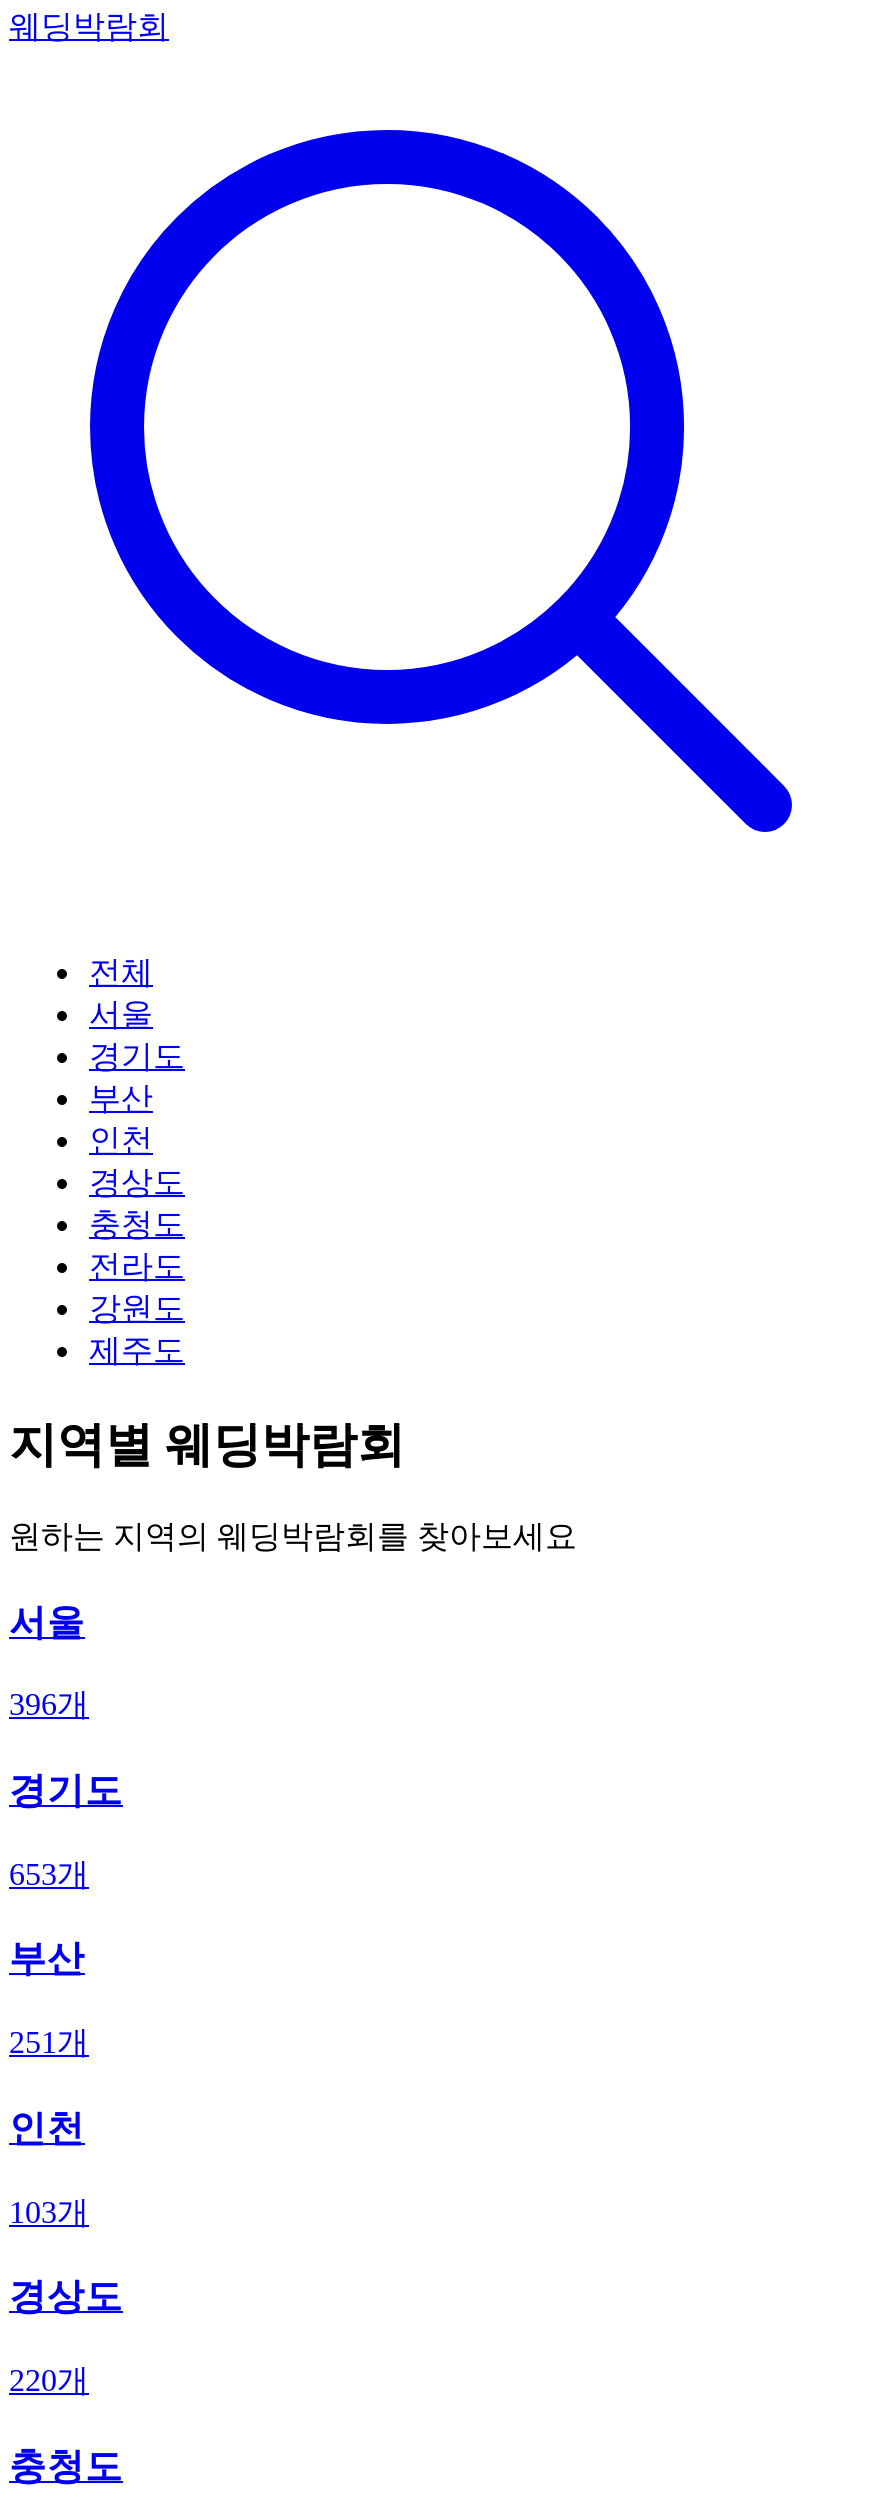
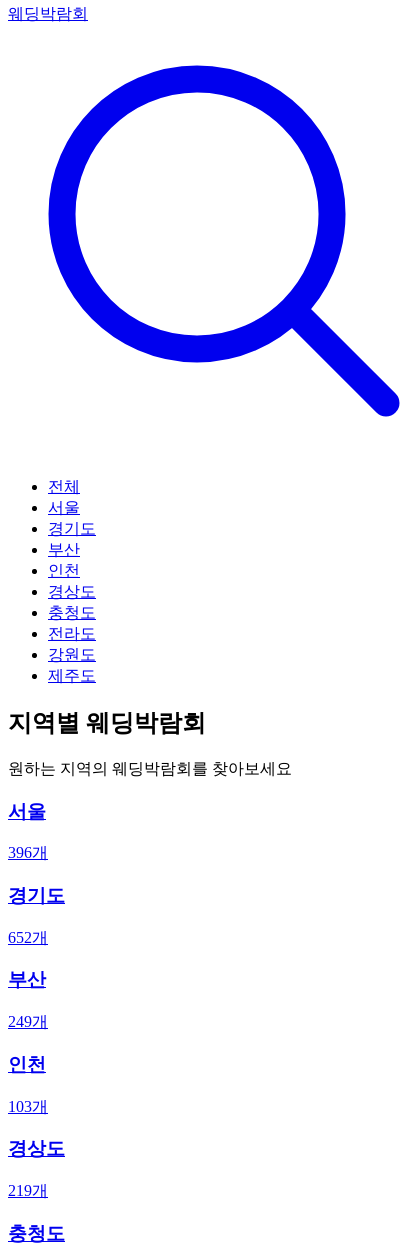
[9,1856,89,1890] 653개 -> [8,929,48,946] 652개
[9,2025,89,2059] 251 개 -> [8,1013,48,1030] 249 개
[9,2363,89,2397] 220개 -> [8,1182,48,1199] 219개

